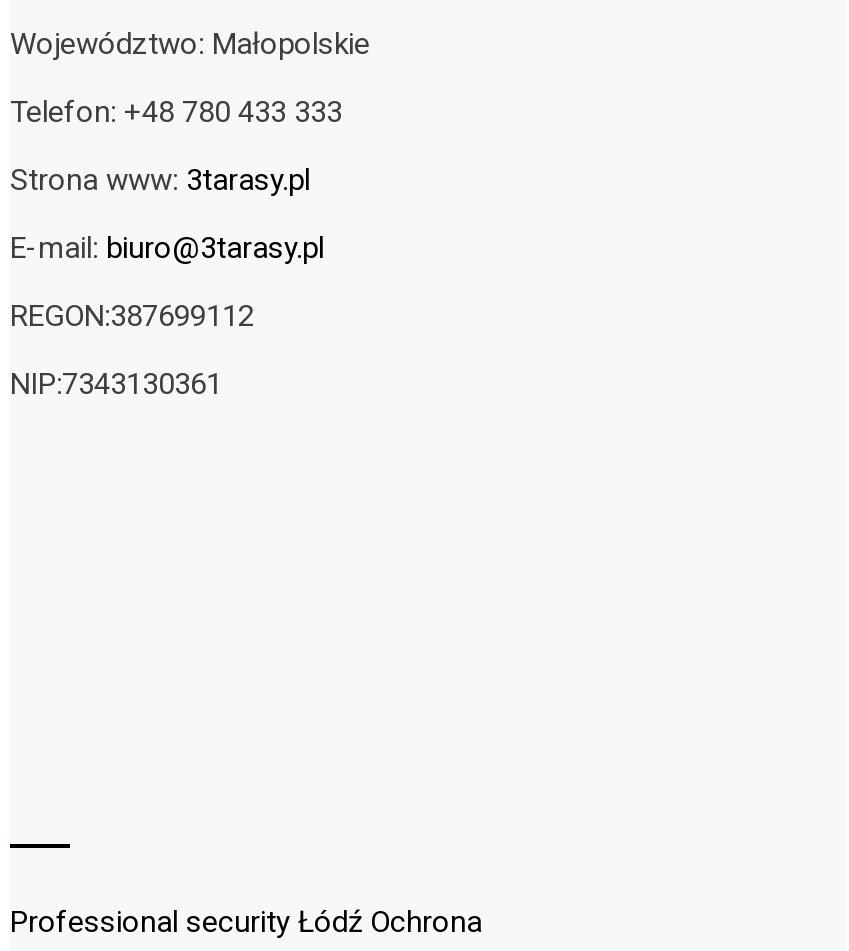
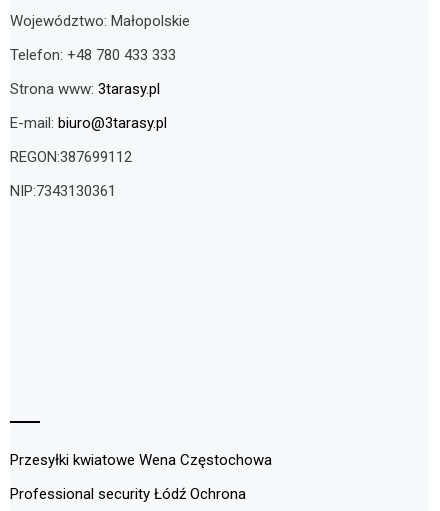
none -> [10,451,272,469] Przesyłki kwiatowe Wena Częstochowa

